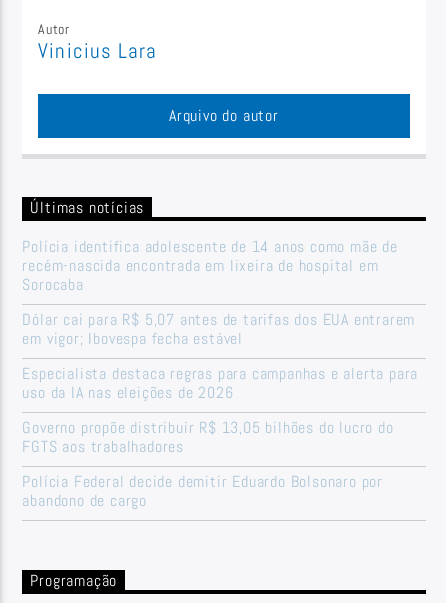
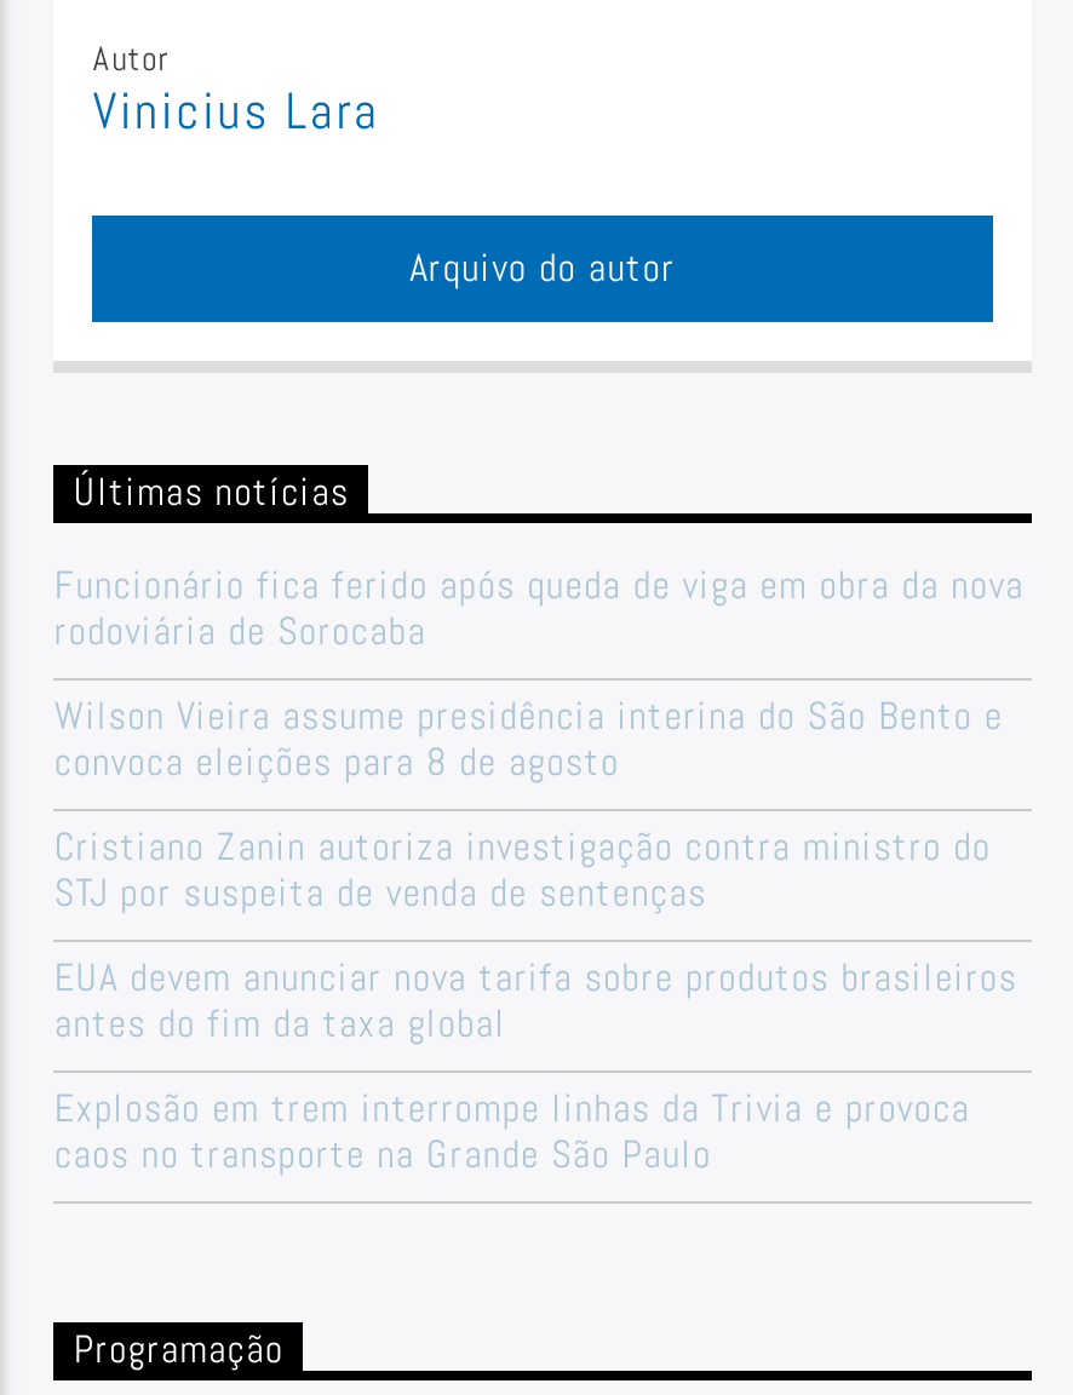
[22,236,398,295] Polícia identifica adolescente de 14 anos como mãe de | recém-nascida encontrada em lixeira de hospital em | Sorocaba -> [54,558,1024,655] Funcionário fica ferido após queda de viga em obra da nova | rodoviária de Sorocaba
[22,309,415,349] Dólar cai para R$ 5,07 antes de tarifas dos EUA entrarem | em vigor; Ibovespa fecha estável -> [54,689,1003,786] Wilson Vieira assume presidência interina do São Bento e | convoca eleições para 8 de agosto
[22,363,418,403] Especialista destaca regras para campanhas e alerta para | uso da IA nas eleições de 2026 -> [54,820,991,917] Cristiano Zanin autoriza investigação contra ministro do | STJ por suspeita de venda de sentenças
[22,417,394,457] Governo propõe distribuir R$ 13,05 bilhões do lucro do | FGTS aos trabalhadores -> [54,951,1017,1048] EUA devem anunciar nova tarifa sobre produtos brasileiros | antes do fim da taxa global
[22,471,383,511] Polícia Federal decide demitir Eduardo Bolsonaro por | abandono de cargo -> [54,1082,970,1178] Explosão em trem interrompe linhas da Trivia e provoca | caos no transporte na Grande São Paulo

